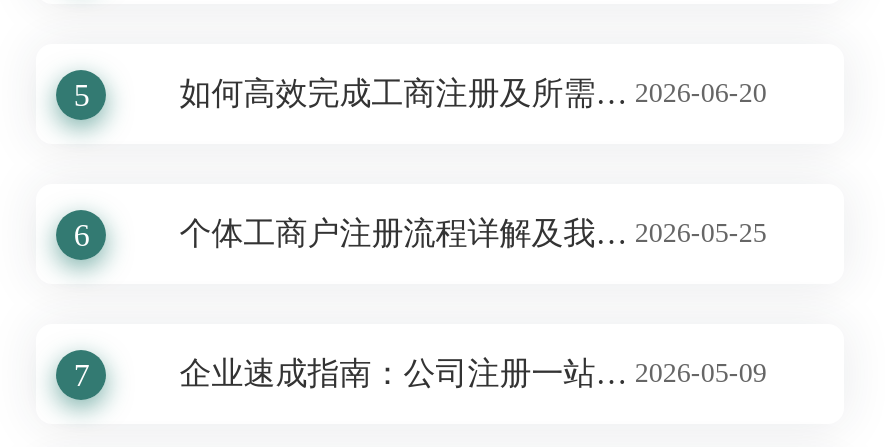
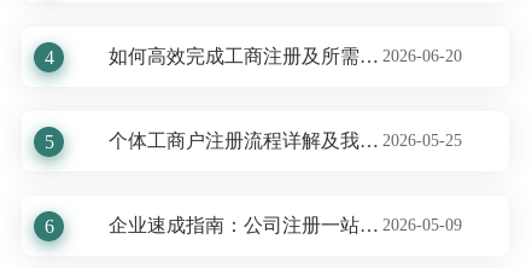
[74,77,90,111] 5 -> [45,47,54,67] 4
[74,217,90,251] 6 -> [45,131,54,152] 5
[74,357,90,391] 7 -> [45,216,54,236] 6

